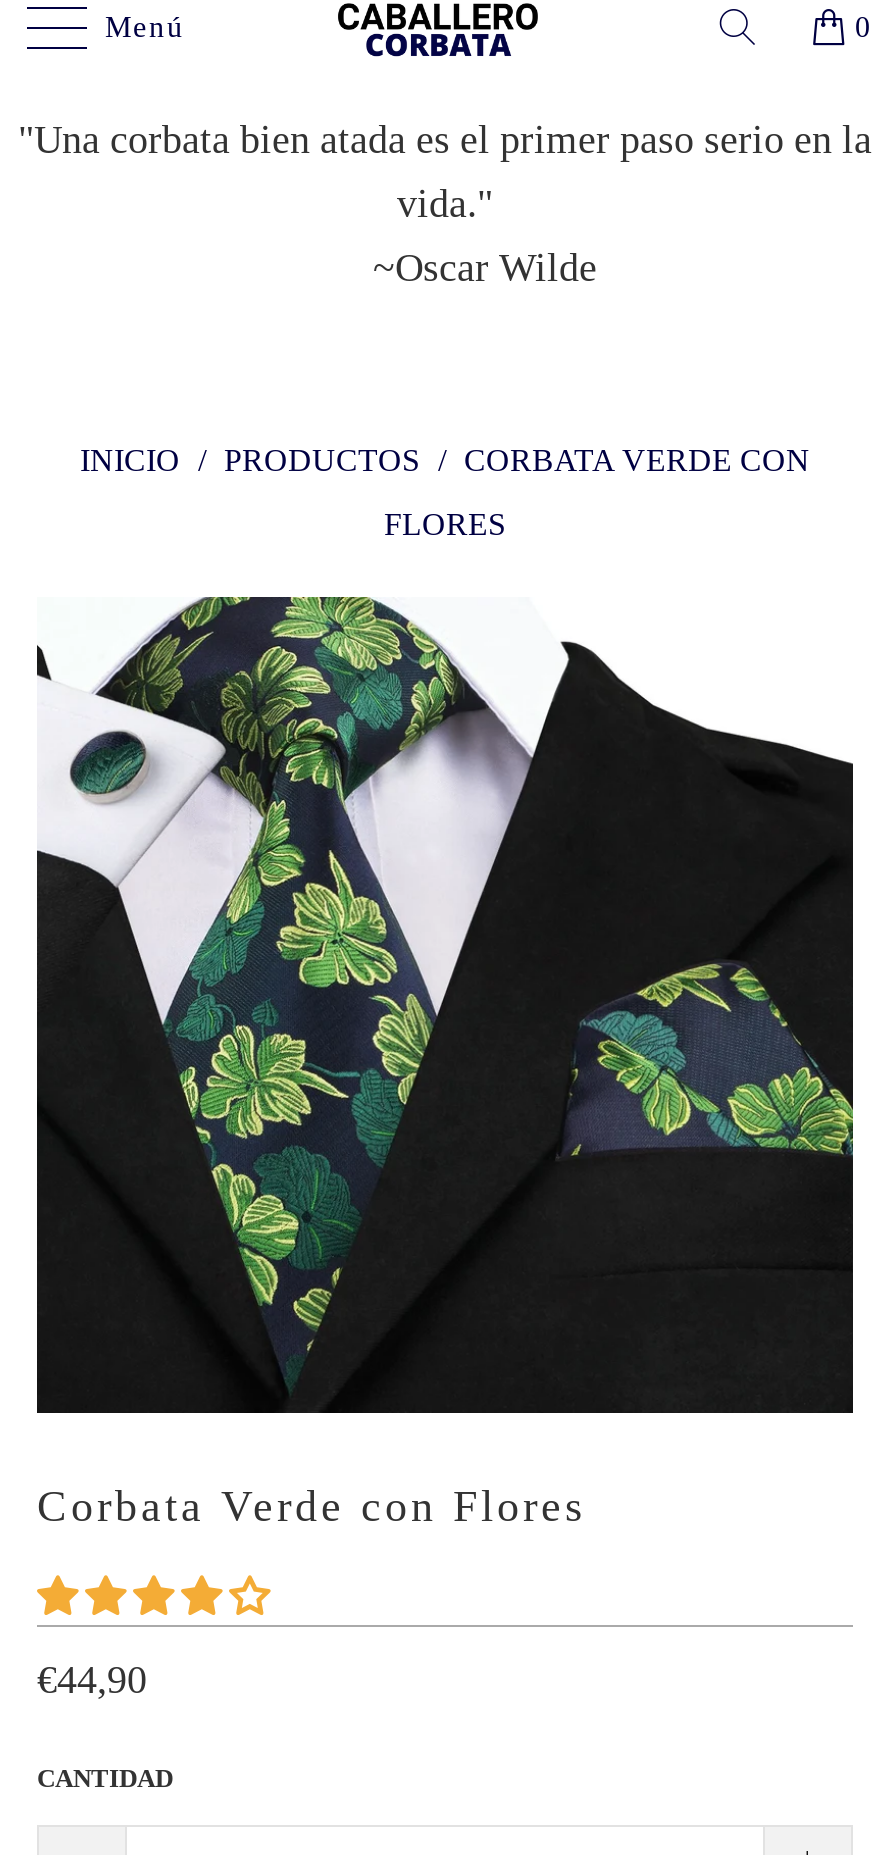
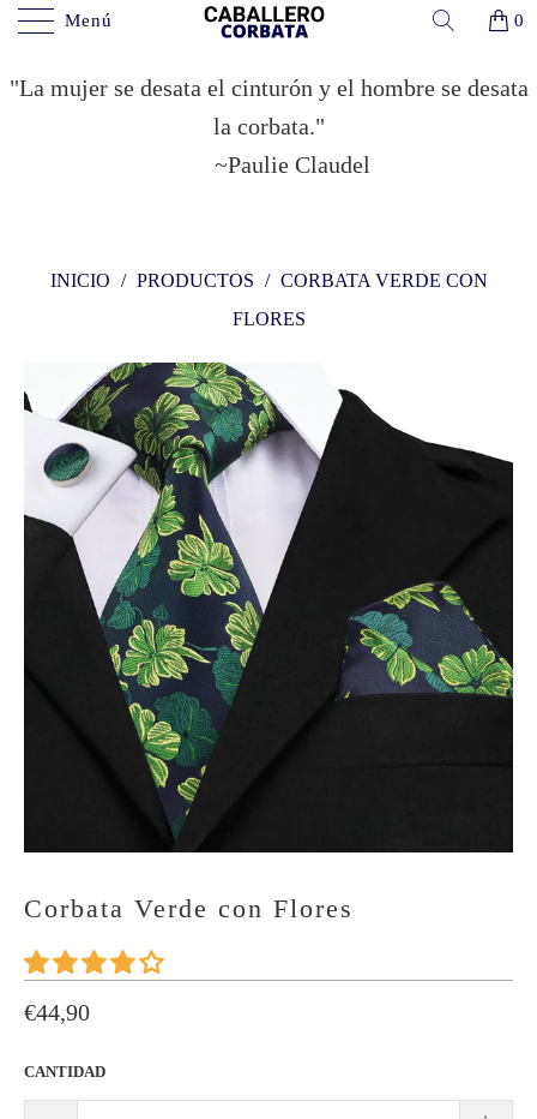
[18,117,872,161] "Una corbata bien atada es el primer paso serio en la -> [9,74,528,101] "La mujer se desata el cinturón y el hombre se desata
[397,181,493,225] vida." -> [213,113,324,139] la corbata."
[373,245,597,289] ~Oscar Wilde -> [215,151,370,178] ~Paulie Claudel

